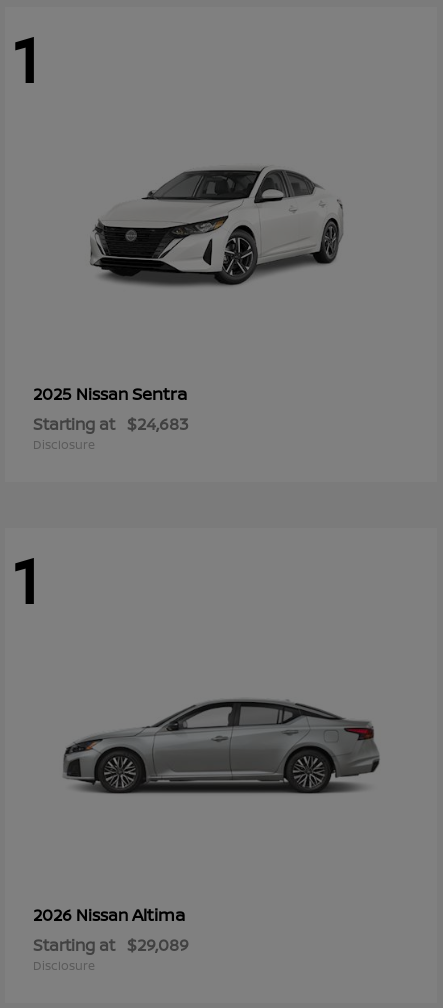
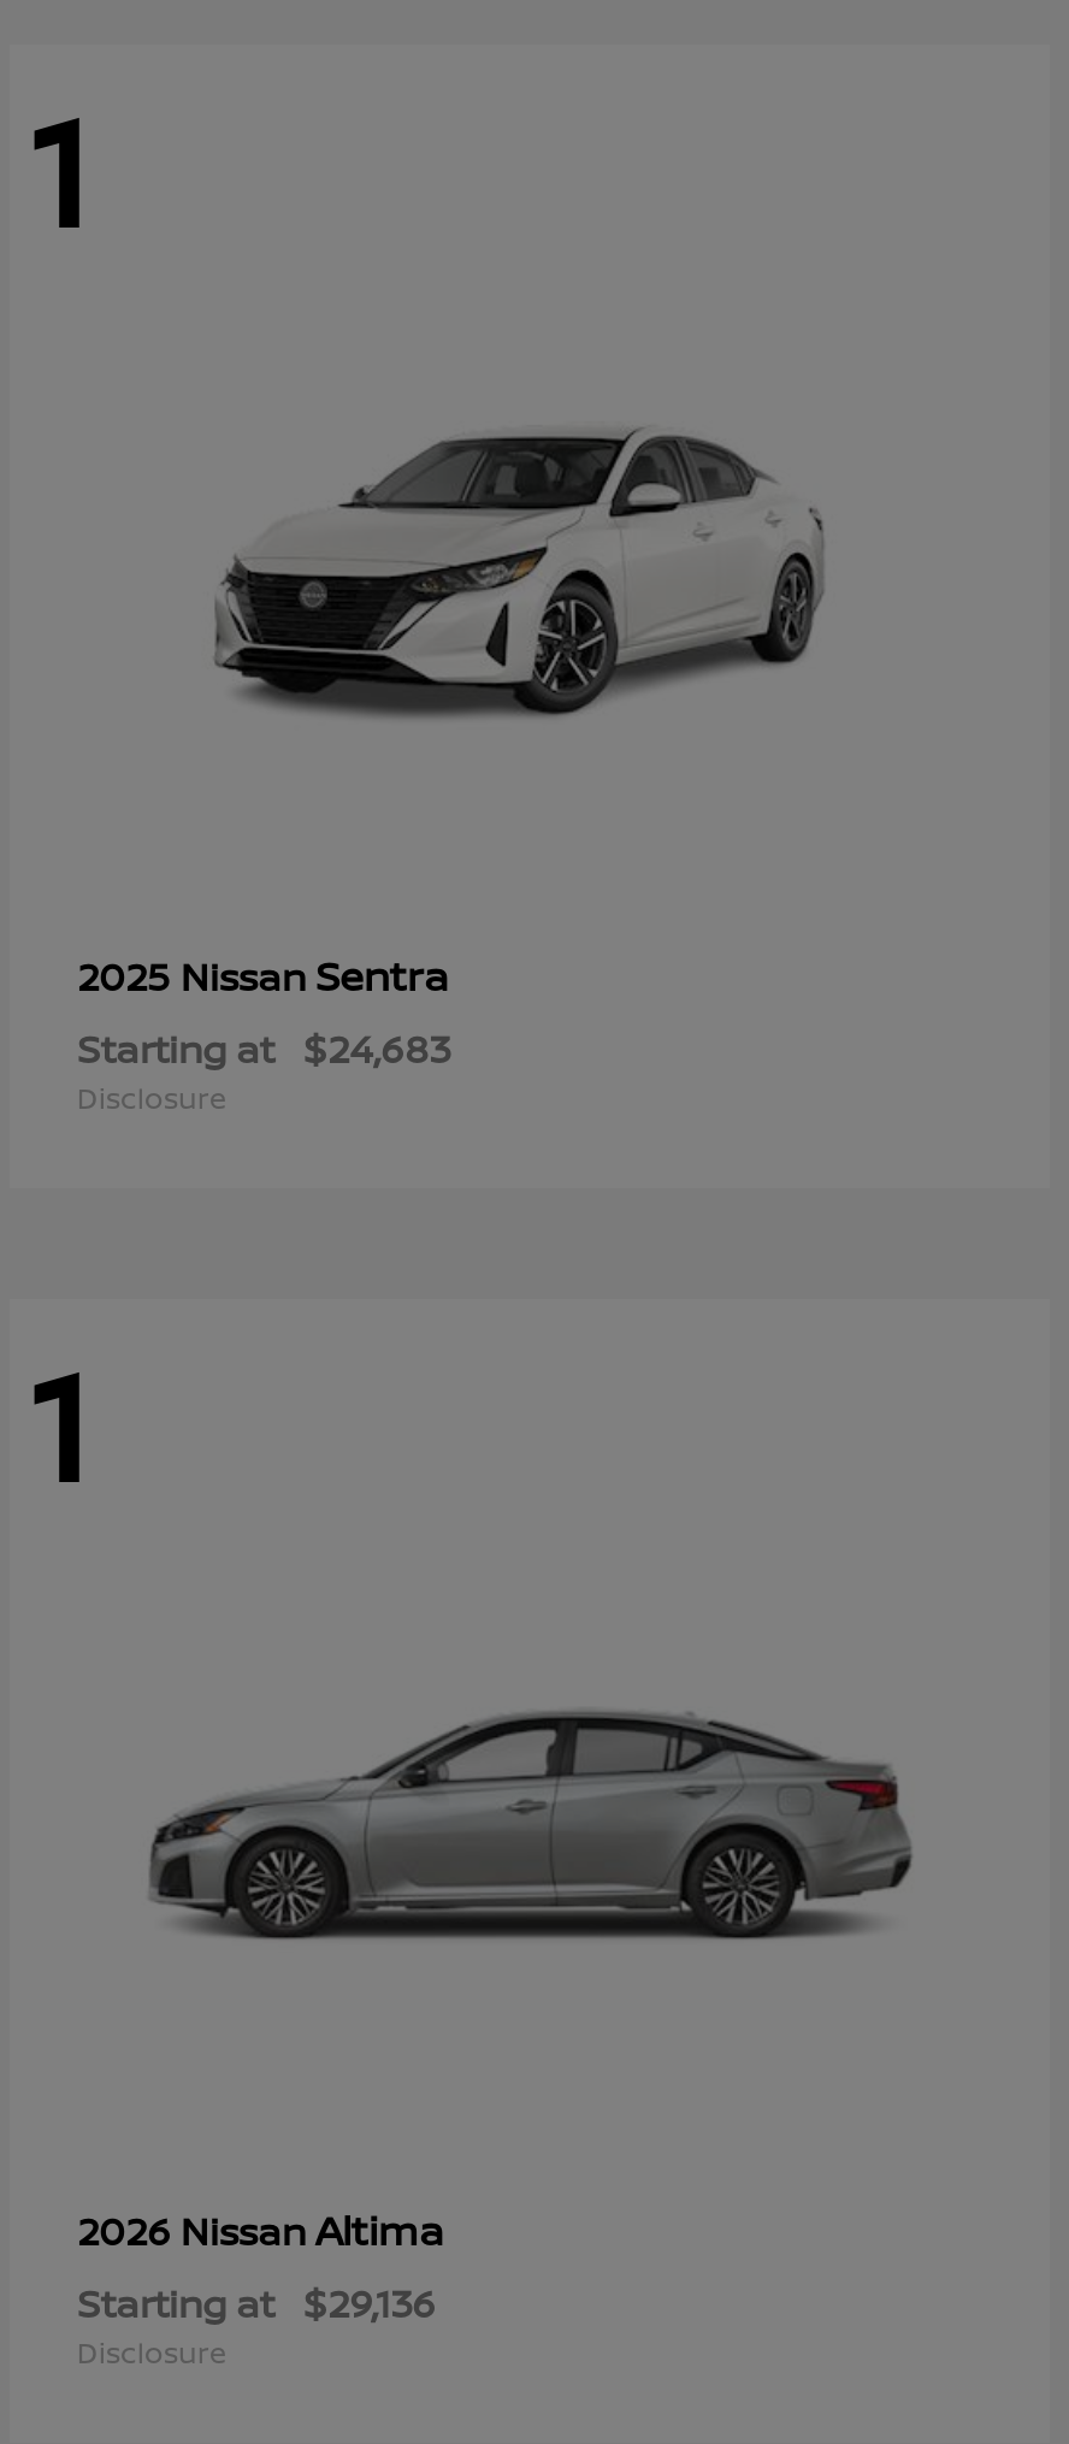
[33,934,189,956] Starting at $29,089 -> [77,2276,436,2329] Starting at $29,136

